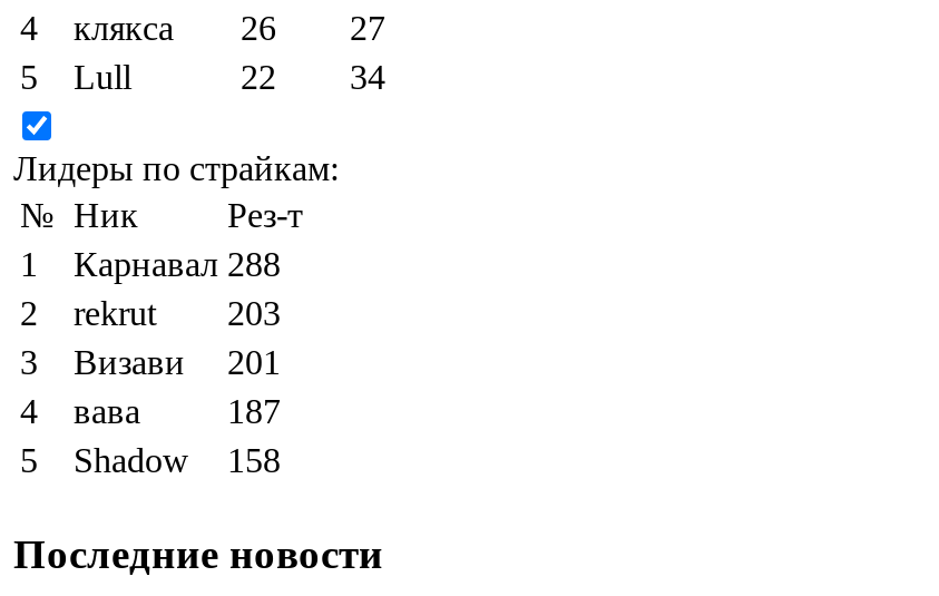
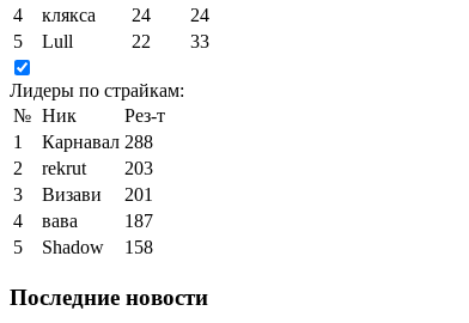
[241,10,276,47] 26 -> [132,5,151,25] 24
[350,10,385,47] 27 -> [190,5,209,25] 24
[241,59,385,96] 22 34 -> [132,31,209,52] 22 33

